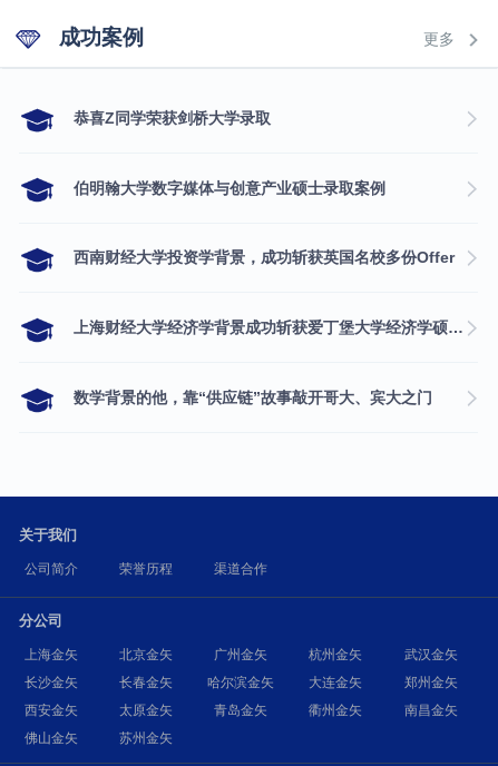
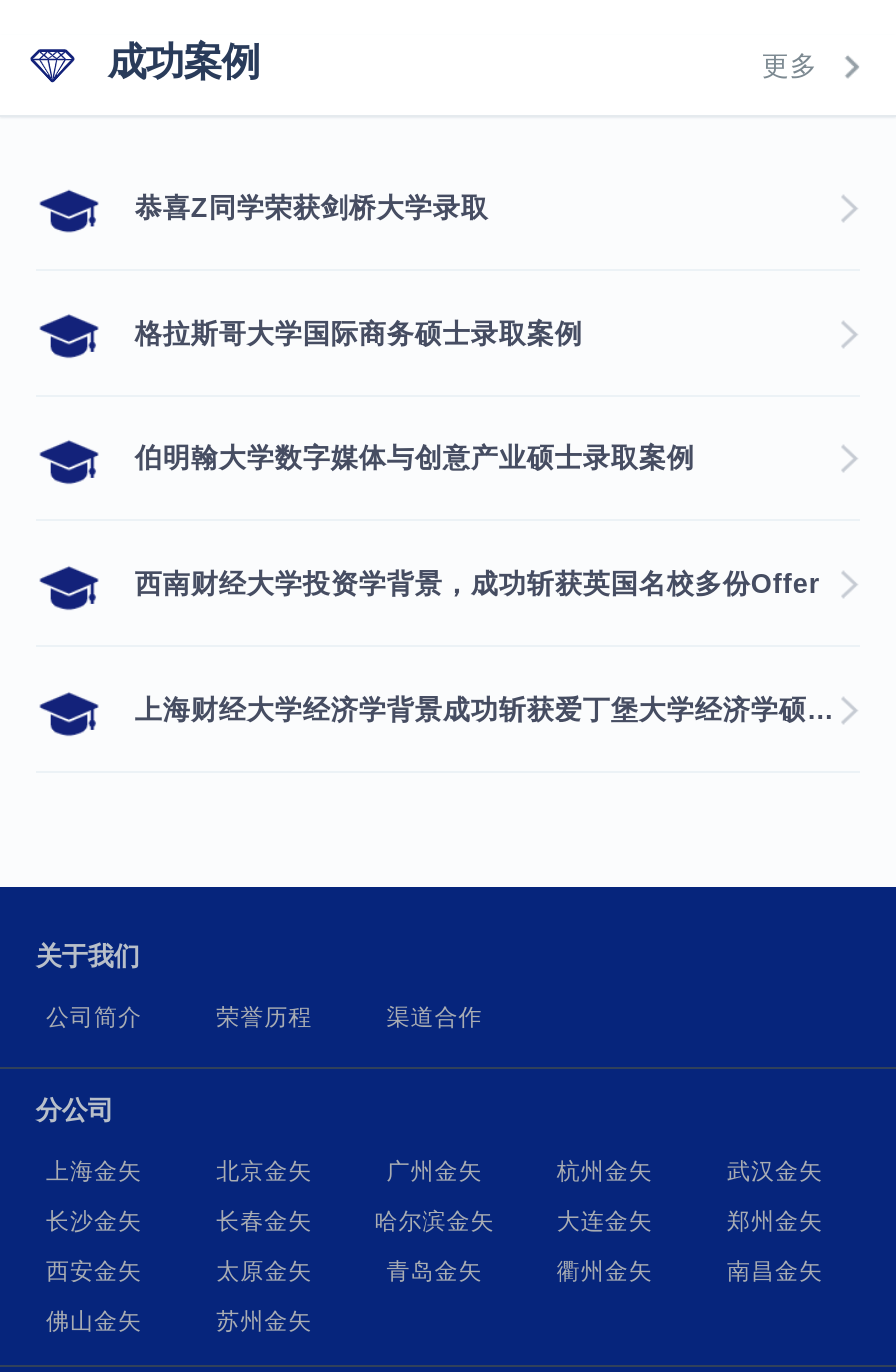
none -> [135,318,583,348] 格拉斯哥大学国际商务硕士录取案例
moved [74,180,455,266] -> [135,444,819,599]: 伯明翰大学数字媒体与创意产业硕士录取案例 | 西南财经大学投资学背景，成功斩获英国名校多份Offer
[74,390,433,406] 数学背景的他，靠“供应链”故事敲开哥大、宾大之门 -> none

